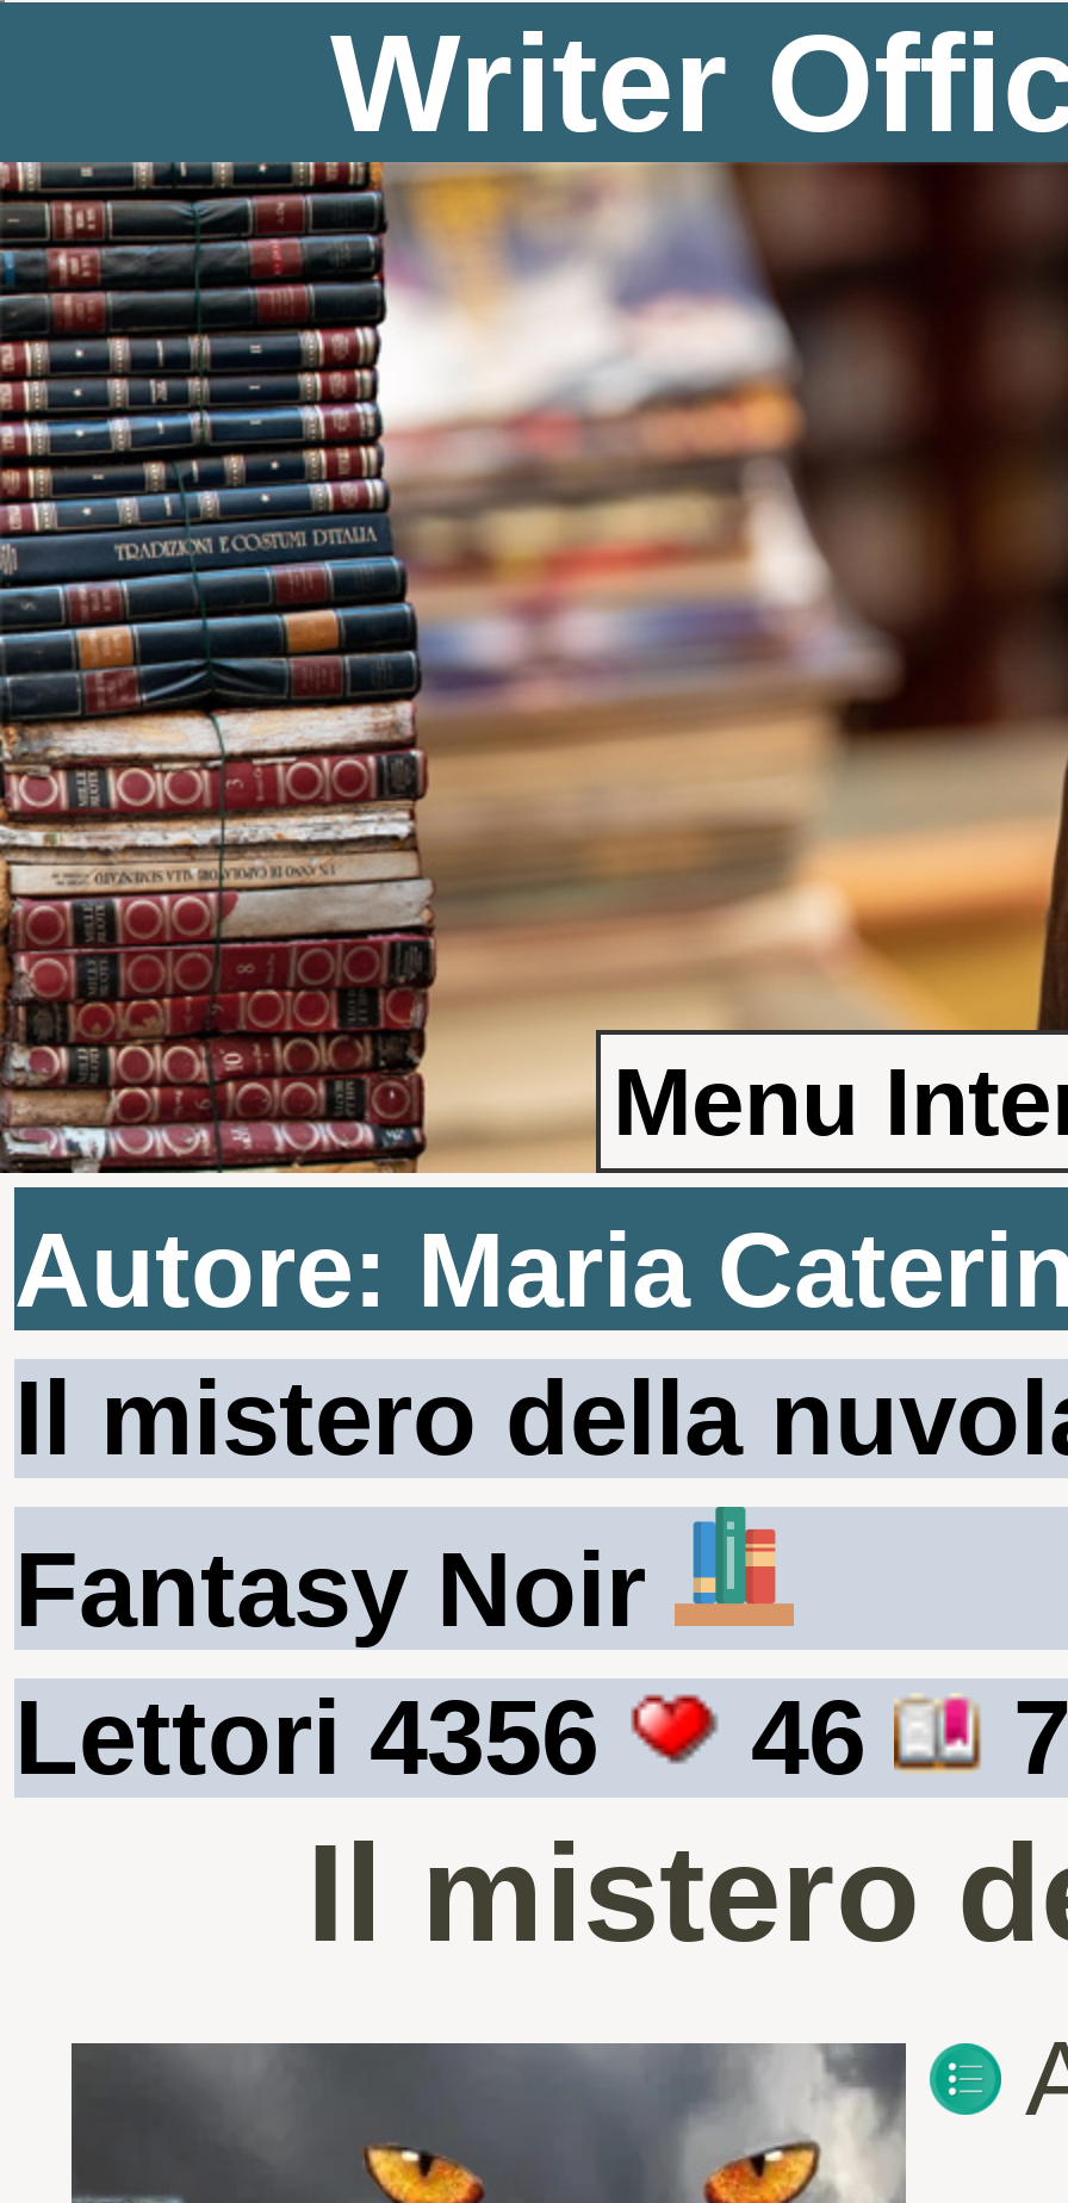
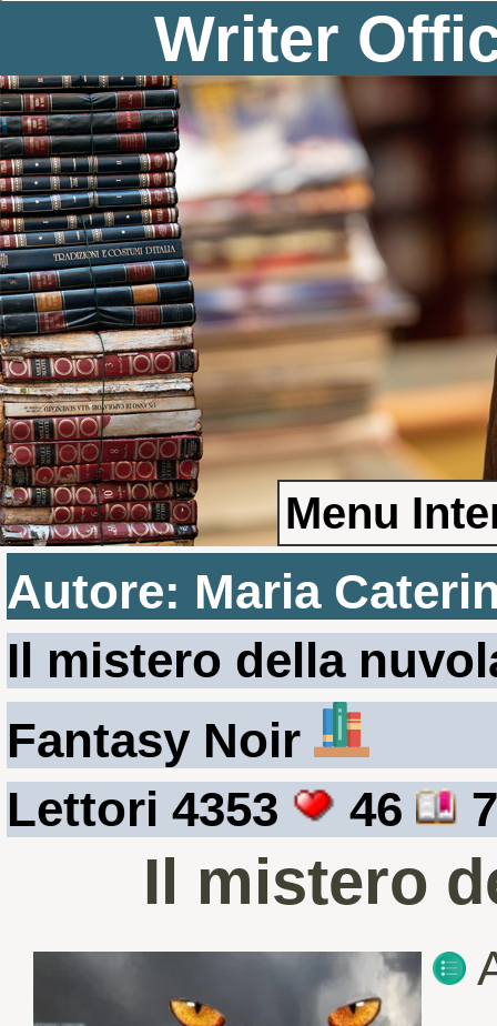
[14,1678,627,1795] Lettori 4356 -> [7,782,292,836] Lettori 4353

